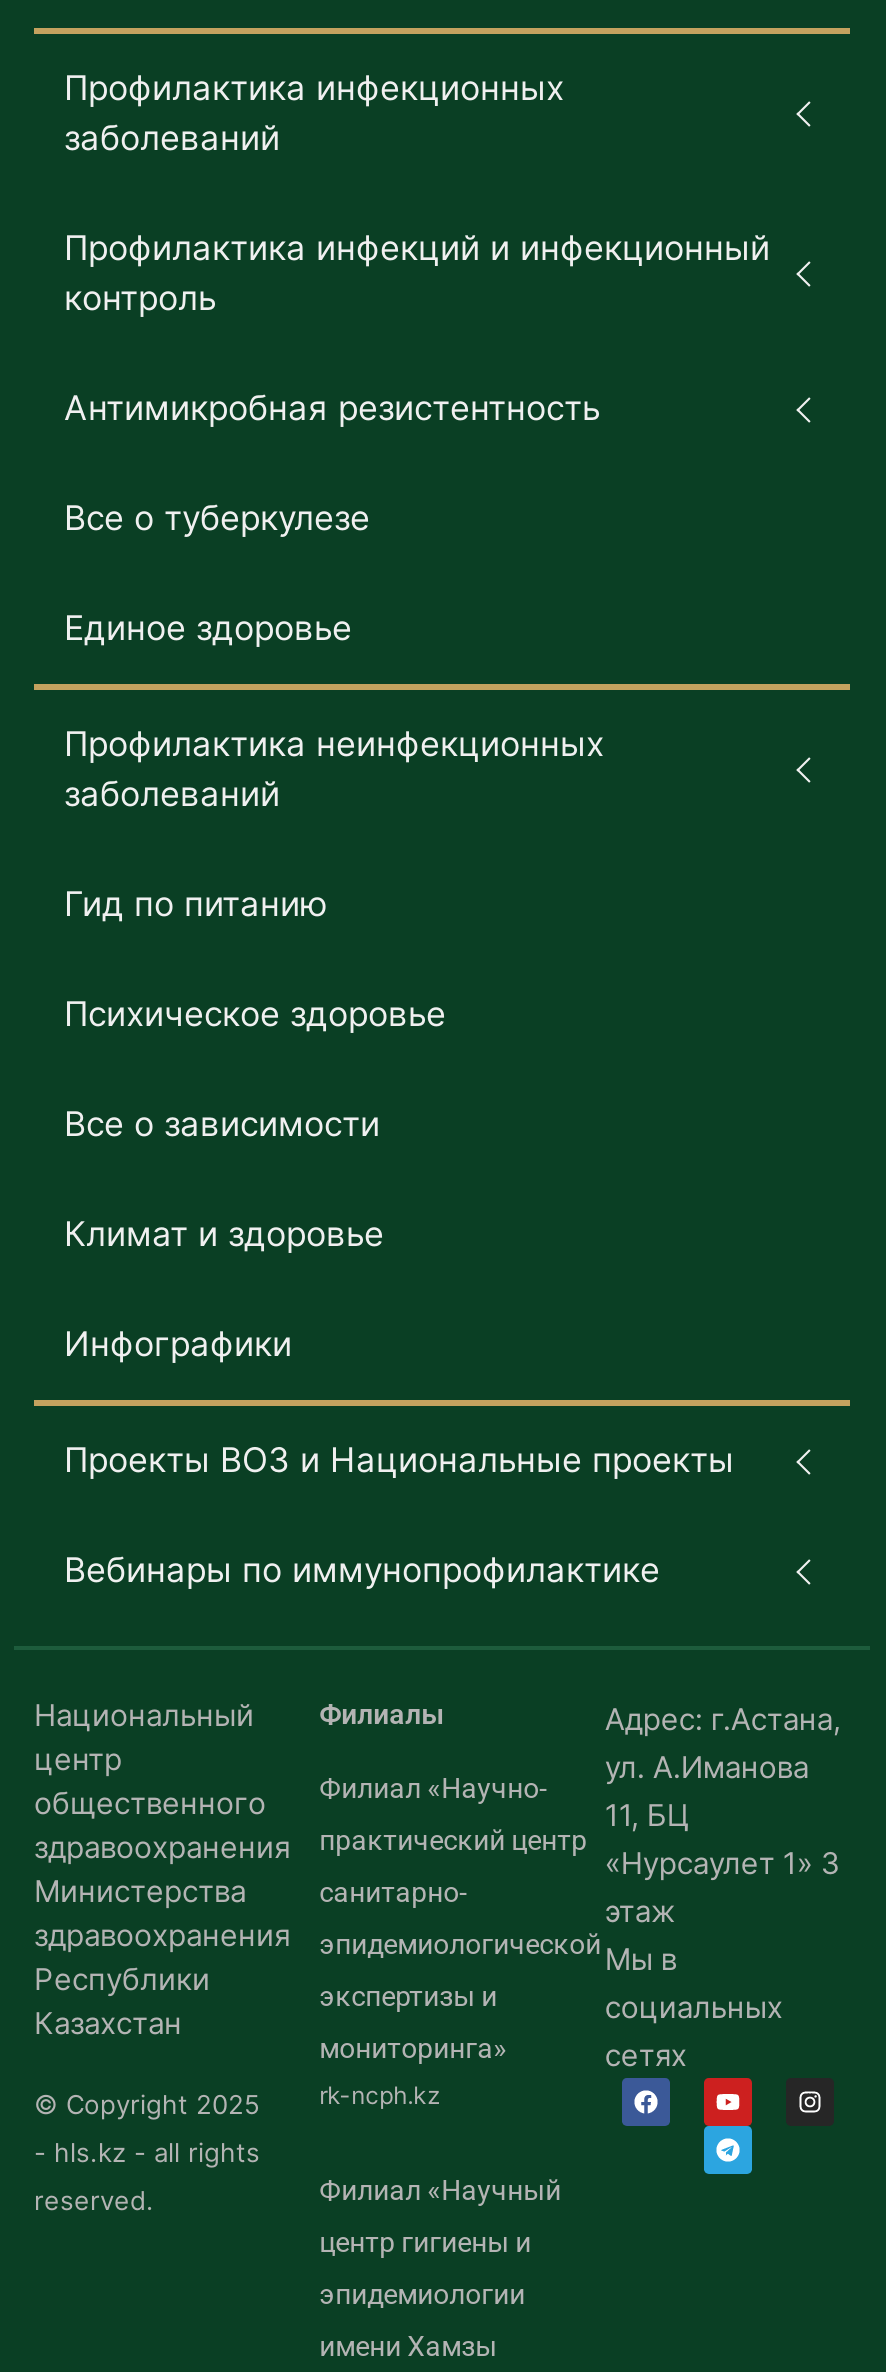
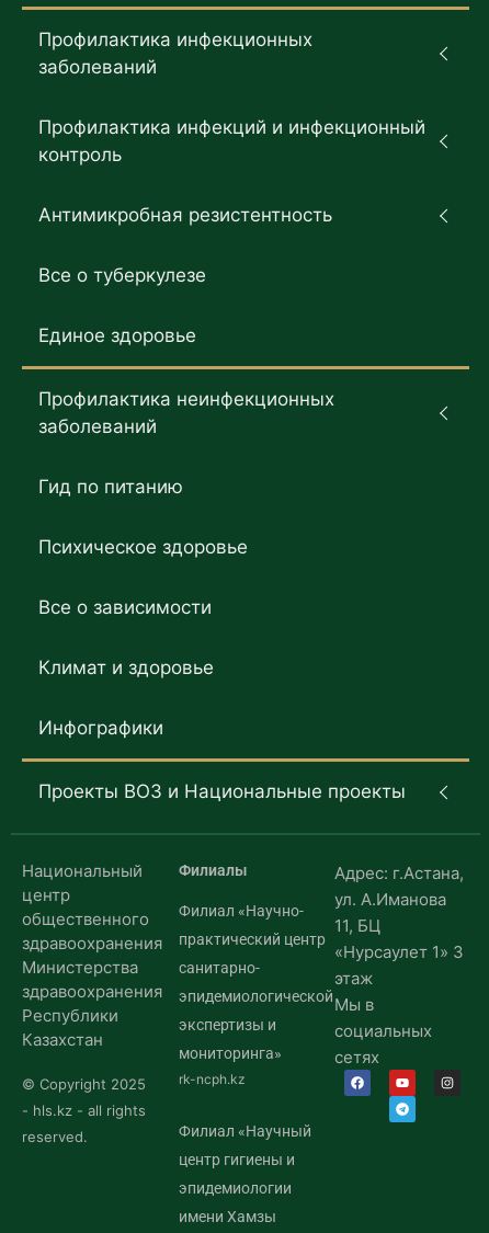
[64,1551,660,1591] Вебинары по иммунопрофилактике -> none

